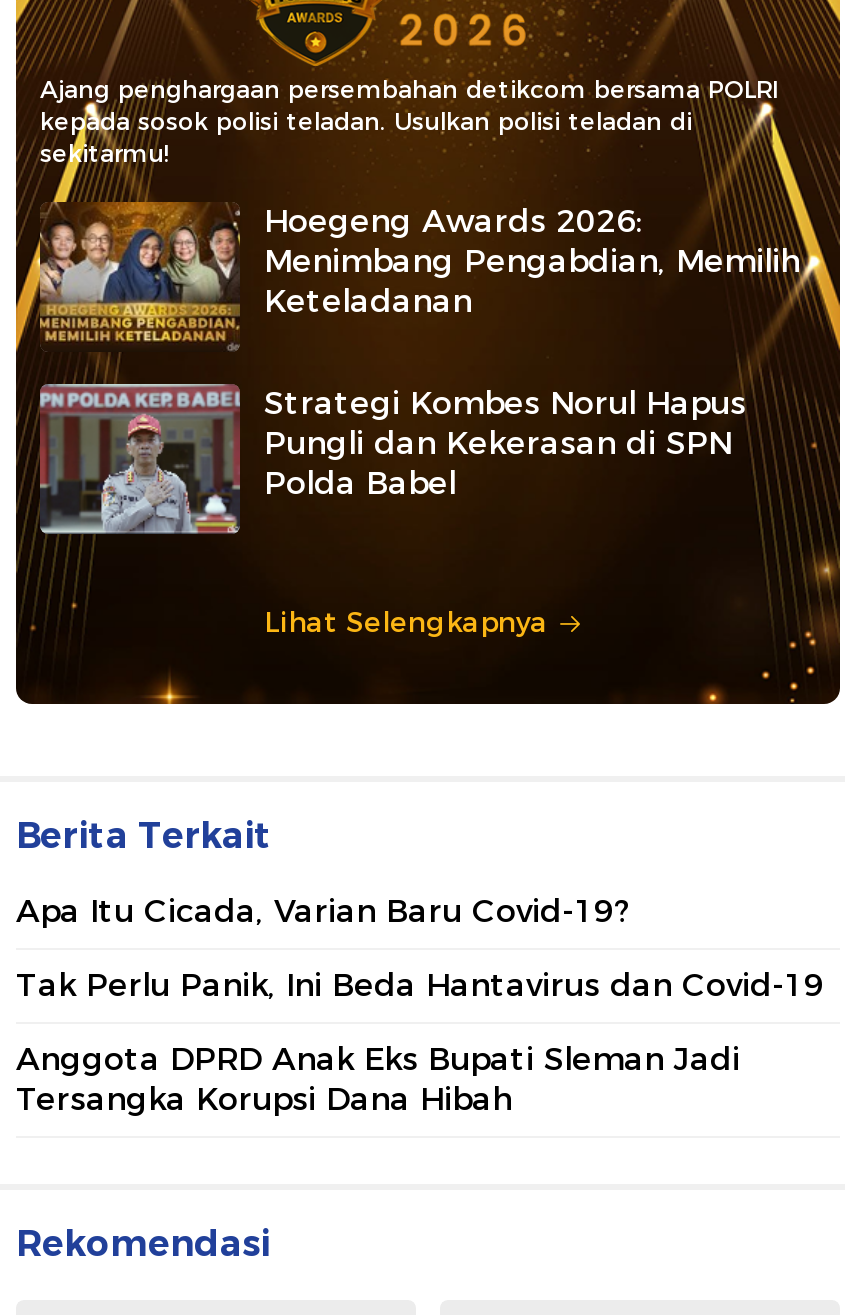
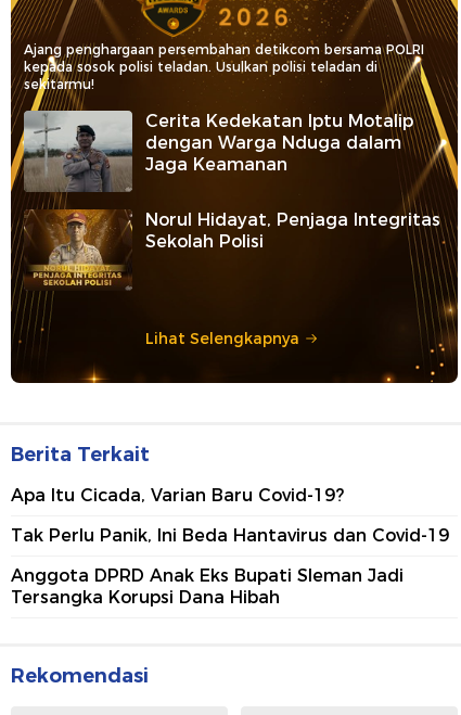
[38,200,800,352] [image] | Hoegeng Awards 2026: | Menimbang Pengabdian, Memilih | Keteladanan -> [23,110,413,192] [image] | Cerita Kedekatan Iptu Motalip | dengan Warga Nduga dalam | Jaga Keamanan
[38,382,746,536] [image] | Strategi Kombes Norul Hapus | Pungli dan Kekerasan di SPN | Polda Babel -> [24,208,440,290] [image] | Norul Hidayat, Penjaga Integritas | Sekolah Polisi

